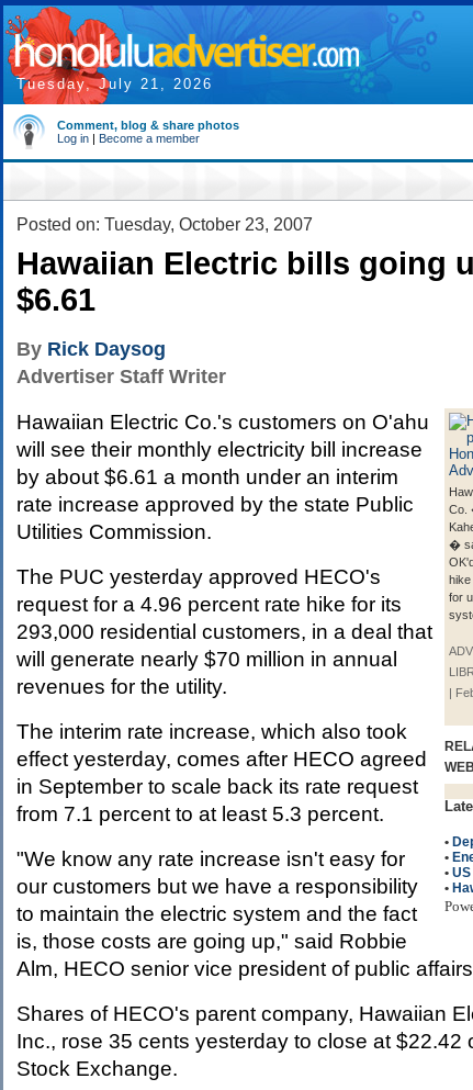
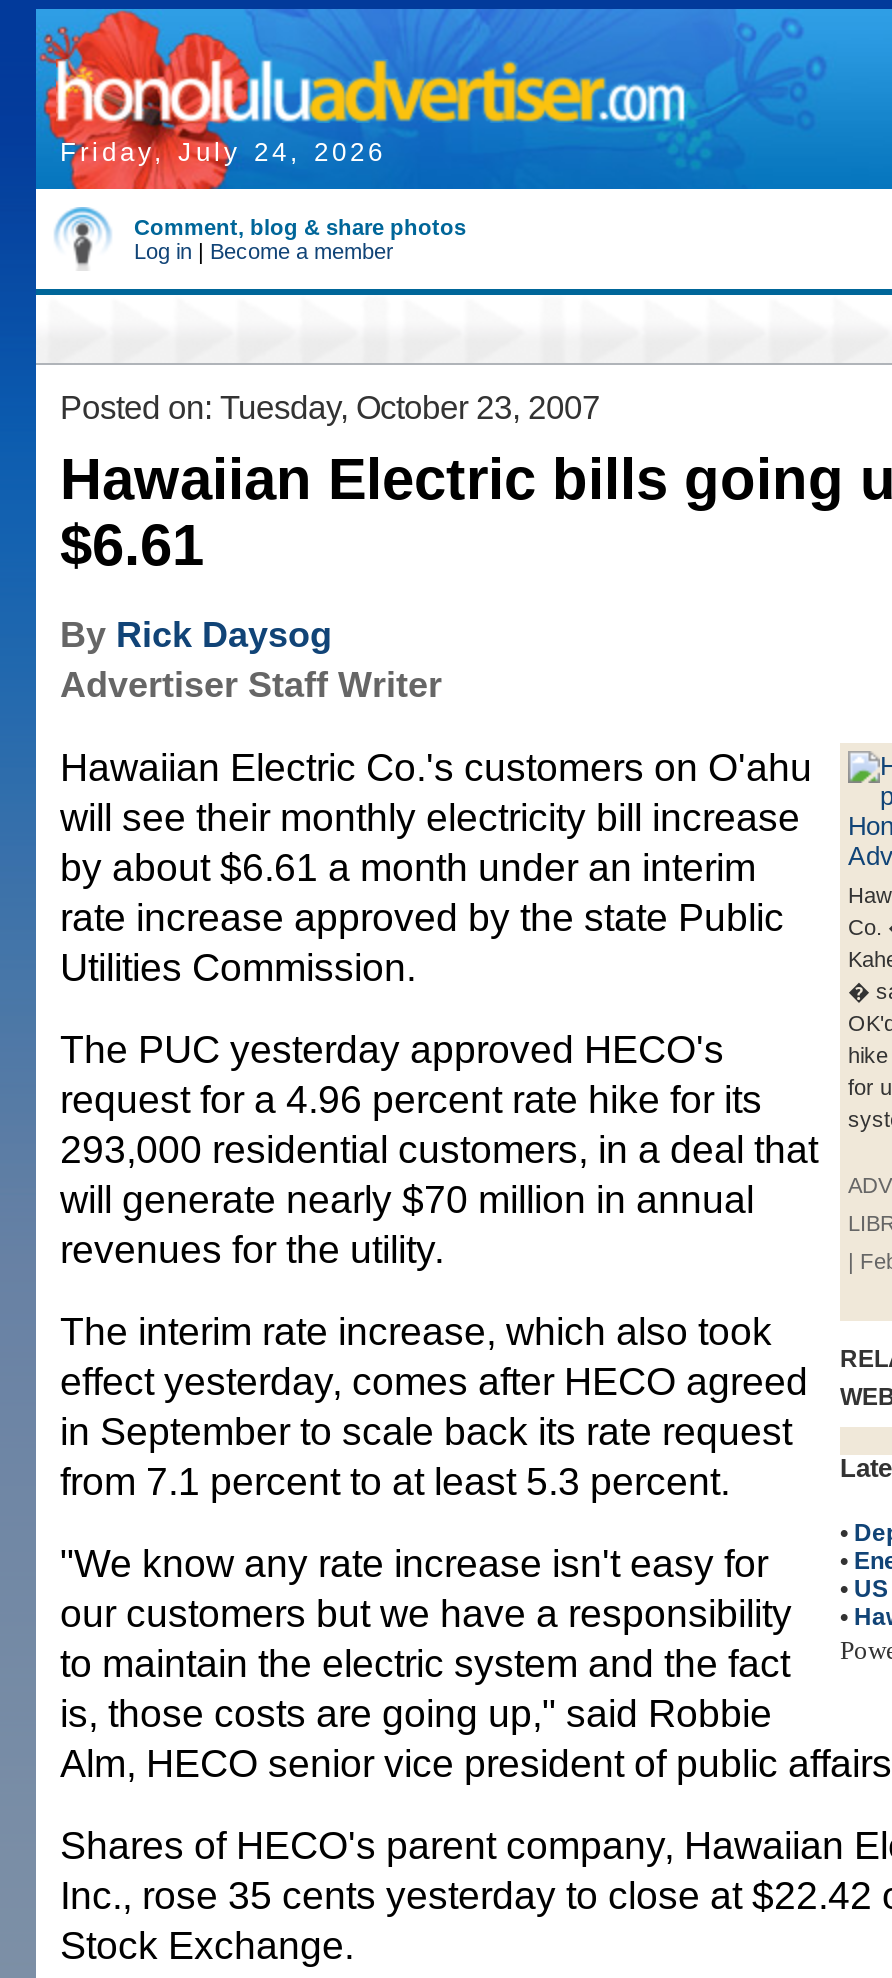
[16,76,213,92] Tuesday, July 21, 2026 -> [60,137,386,167] Friday, July 24, 2026

